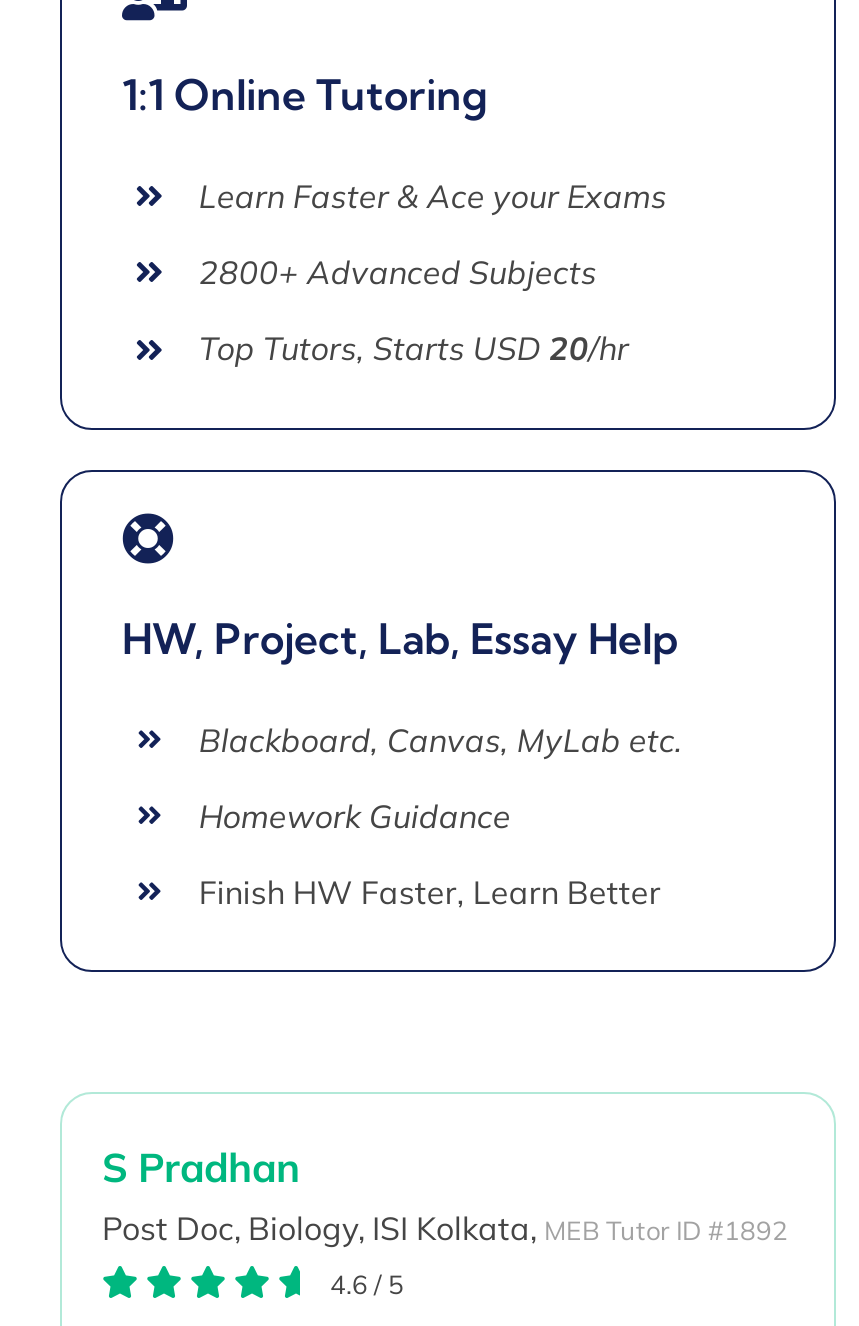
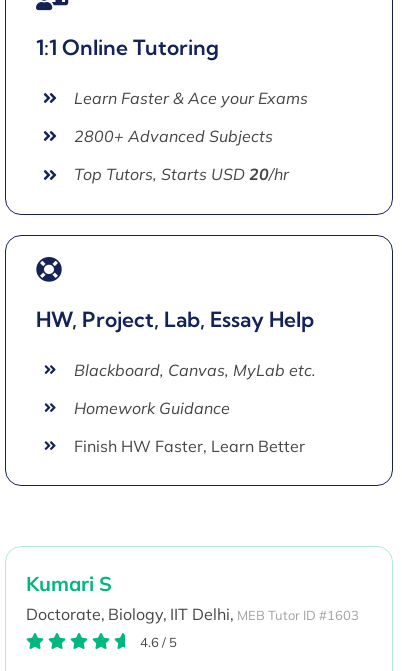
[102,1143,788,1249] S Pradhan | Post Doc, Biology, ISI Kolkata, MEB Tutor ID #1892 -> [26,571,359,624] Kumari S | Doctorate, Biology, IIT Delhi, MEB Tutor ID #1603

